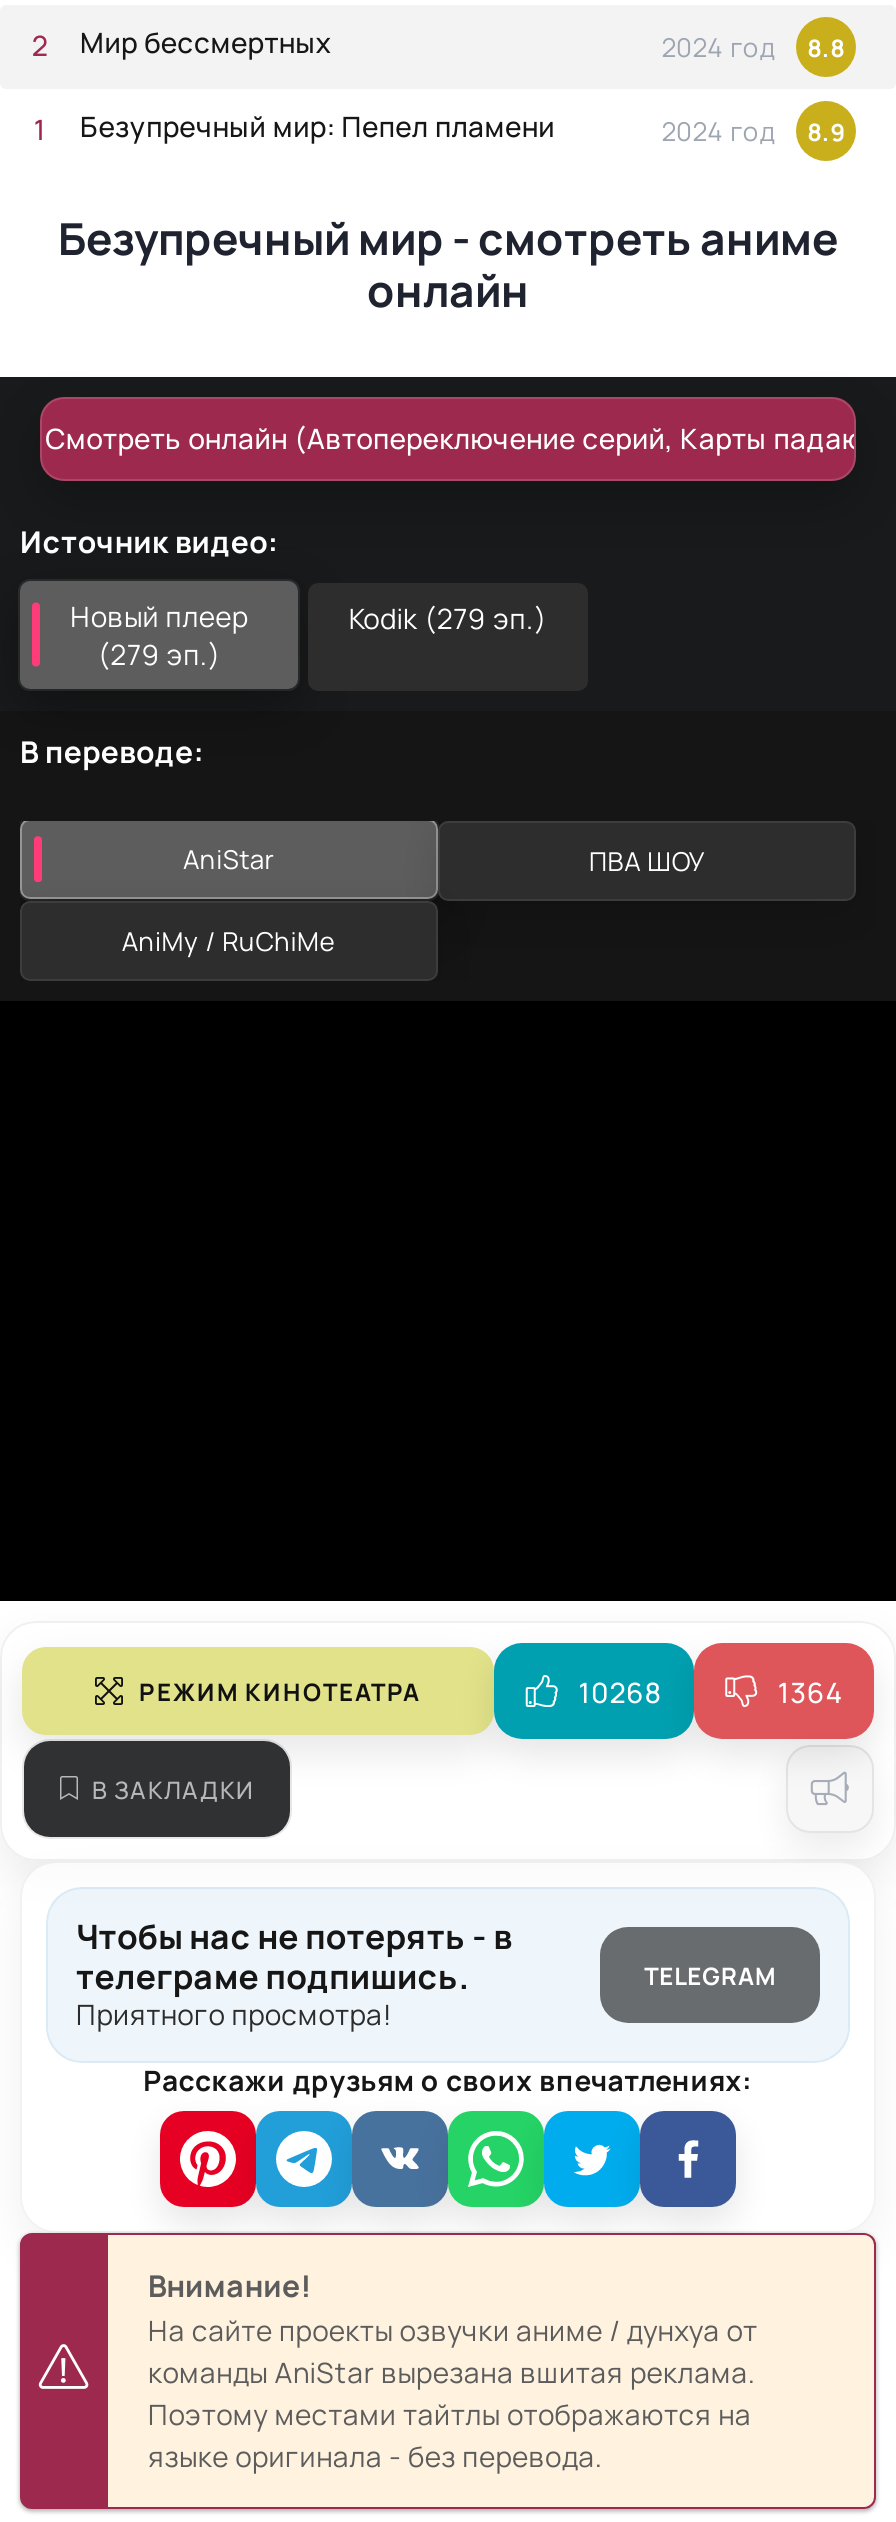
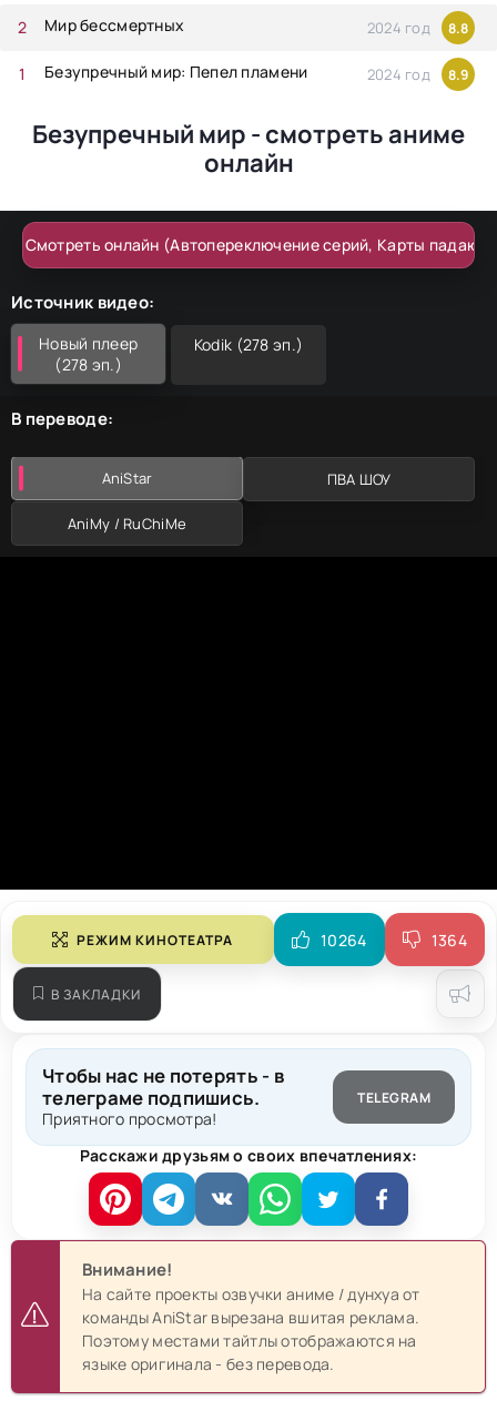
[349,599,547,637] Kodik (279 эп.) -> [194,334,303,355] Kodik (278 эп.)
[98,635,221,673] (279 эп.) -> [55,354,122,375] (278 эп.)
[578,1672,661,1710] 10268 -> [321,929,367,950] 10264

